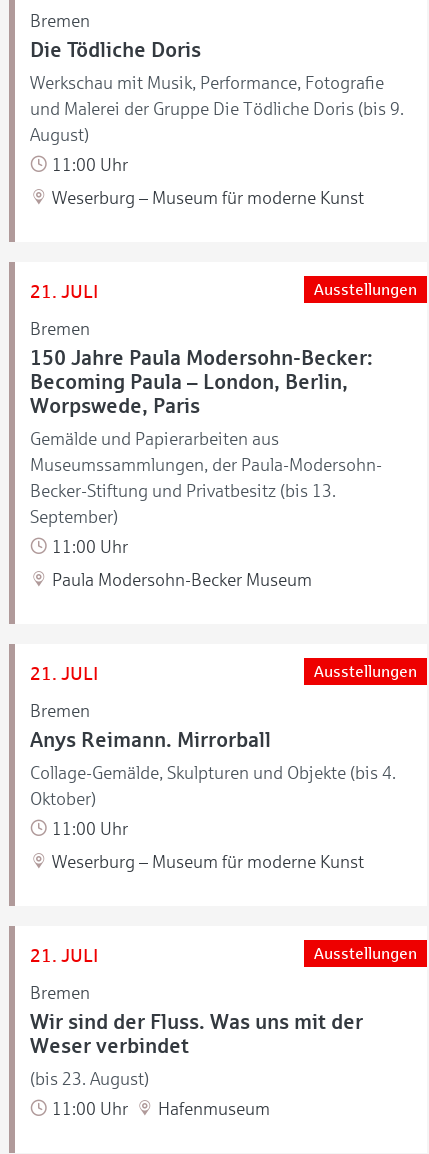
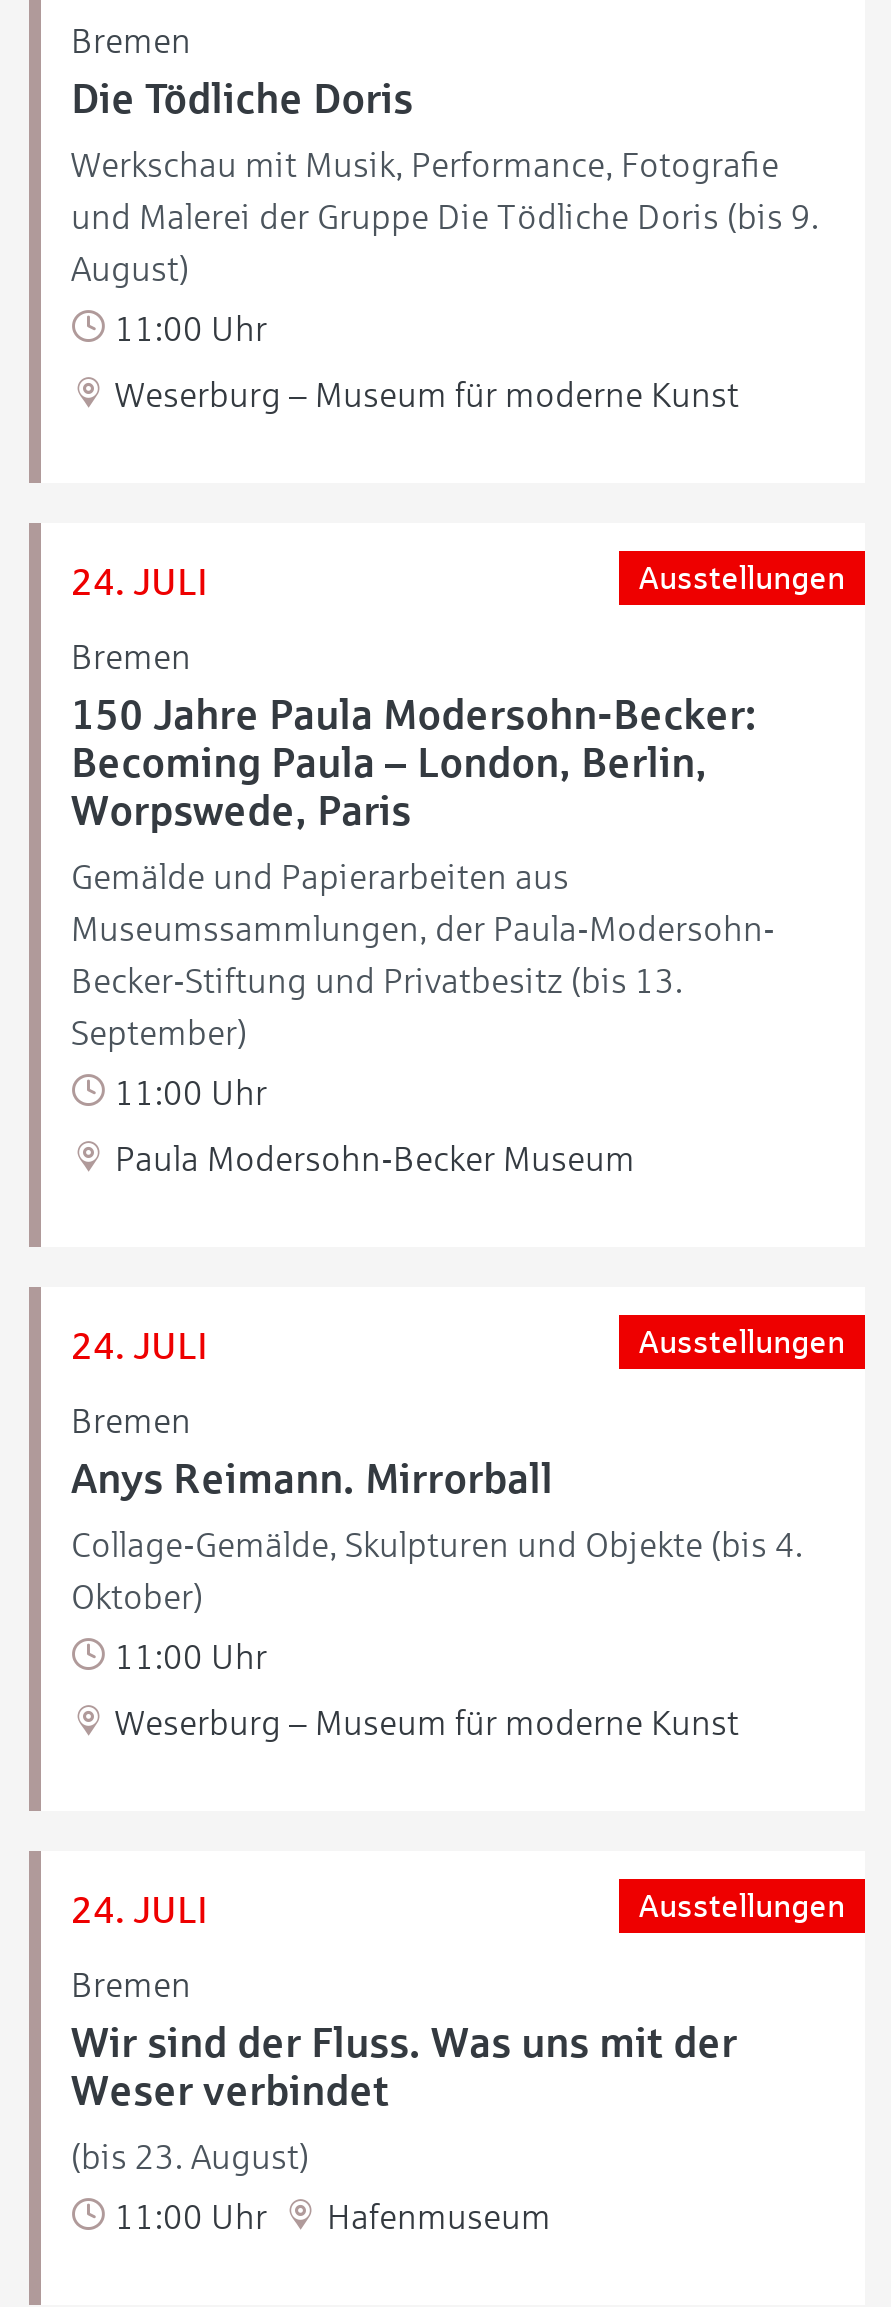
[30,281,98,302] 21. JULI -> [71,561,207,603] 24. JULI
[30,663,98,684] 21. JULI -> [71,1325,207,1367] 24. JULI
[30,945,98,966] 21. JULI -> [71,1889,207,1931] 24. JULI

